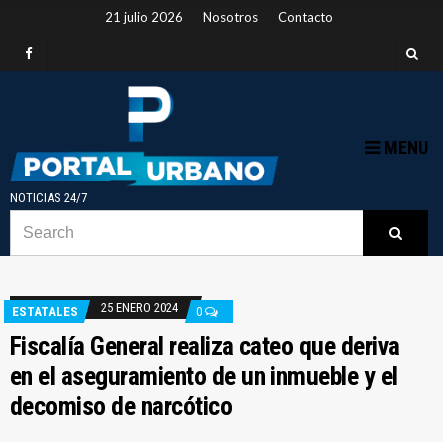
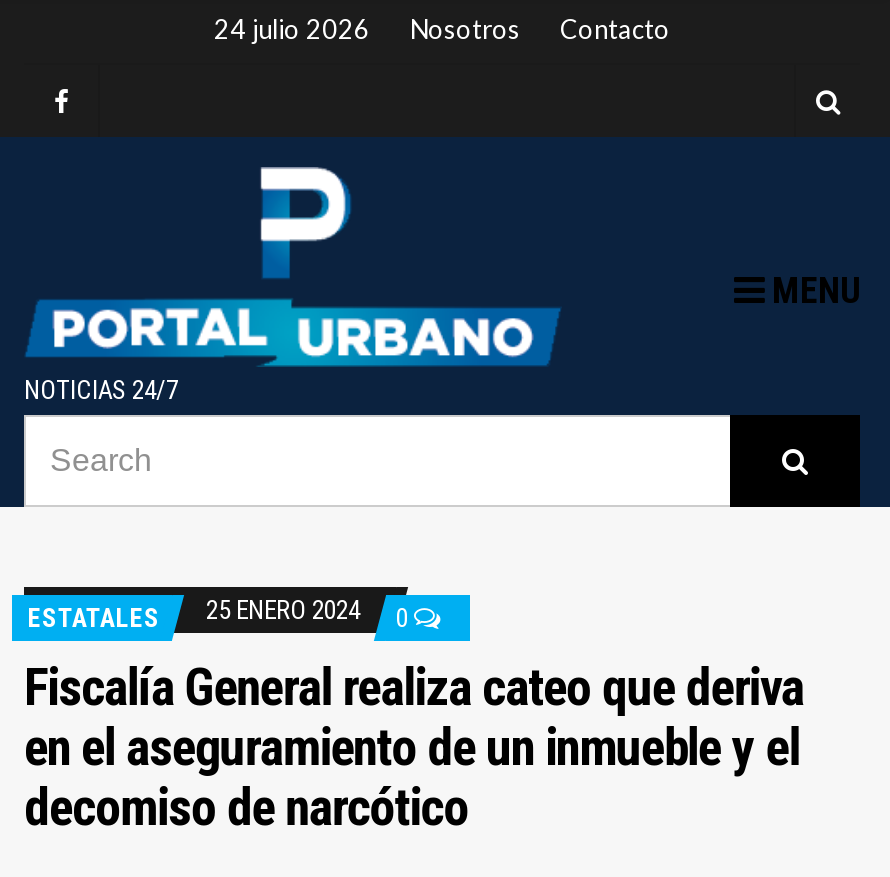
[105,9,333,25] 21 julio 2026 Nosotros Contacto -> [214,13,670,45] 24 julio 2026 Nosotros Contacto

